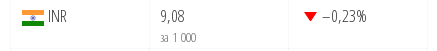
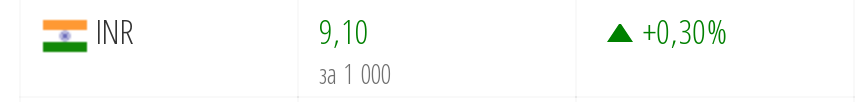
[160,4,185,27] 9,08 -> [319,9,369,55] 9,10
[322,4,367,27] –0,23% -> [643,9,729,55] +0,30%

